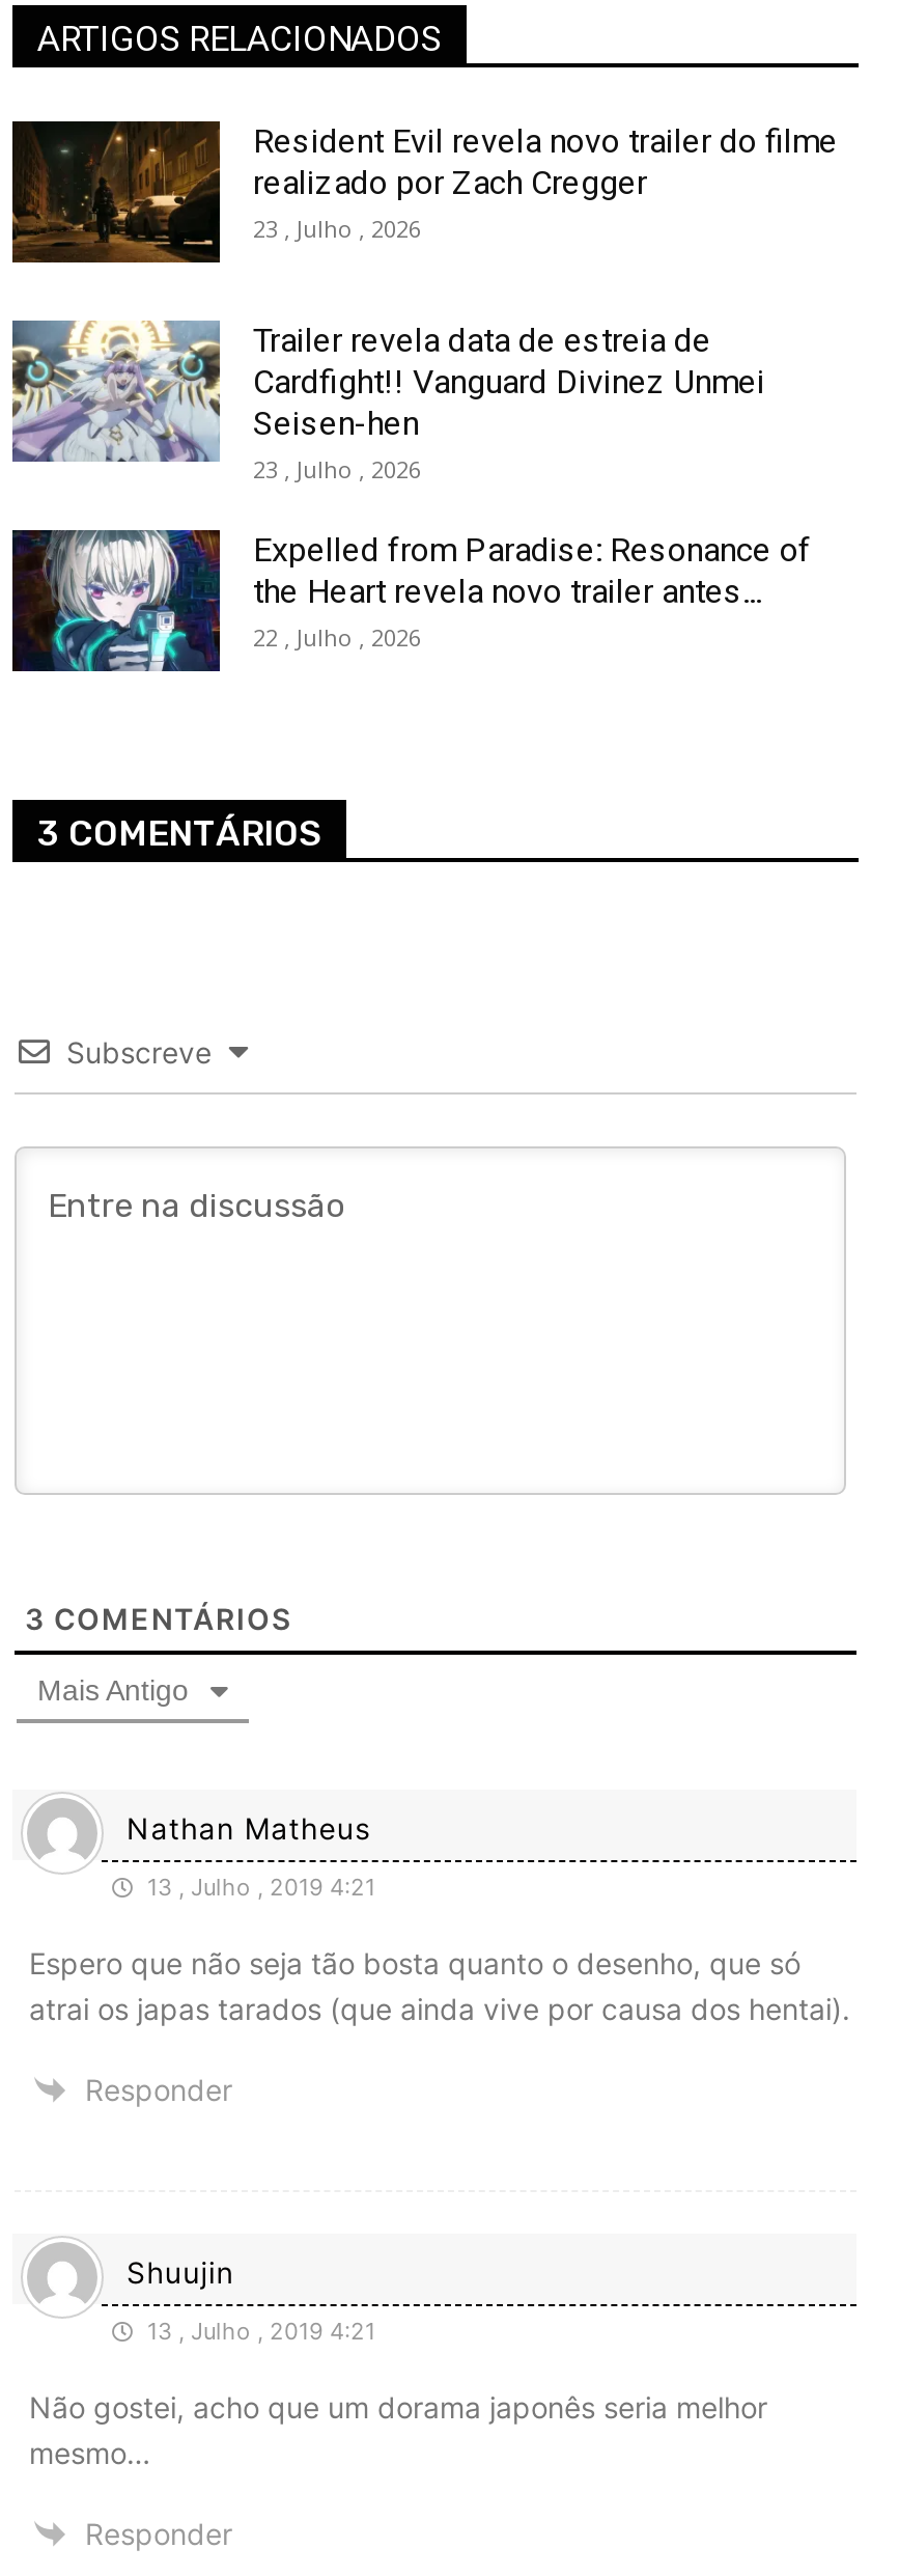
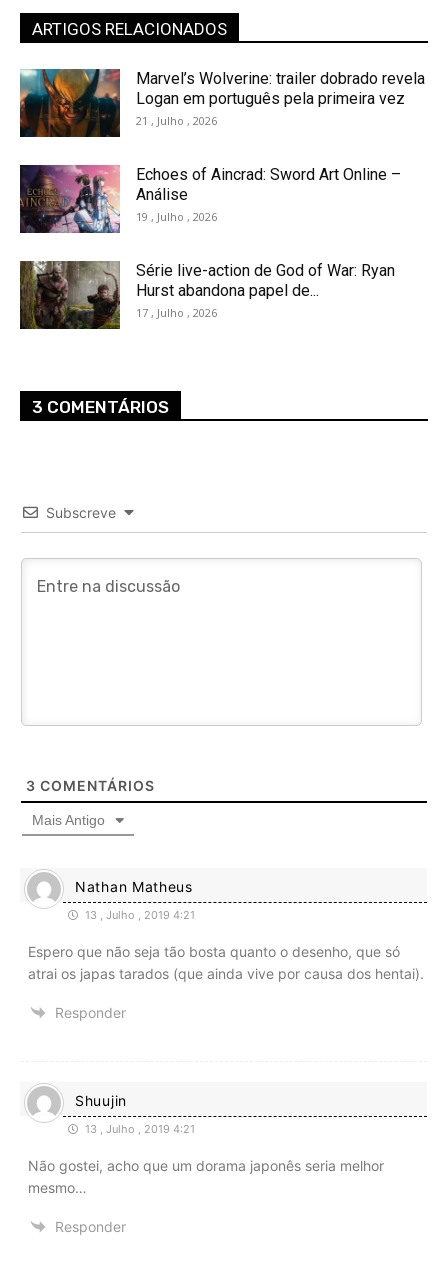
[10,119,838,262] [image] | Resident Evil revela novo trailer do filme | realizado por Zach Cregger | 23 , Julho , 2026 -> [19,68,425,137] [image] | Marvel’s Wolverine: trailer dobrado revela | Logan em português pela primeira vez | 21 , Julho , 2026
[10,318,765,484] [image] | Trailer revela data de estreia de | Cardfight!! Vanguard Divinez Unmei | Seisen-hen | 23 , Julho , 2026 -> [20,164,401,234] [image] | Echoes of Aincrad: Sword Art Online – | Análise | 19 , Julho , 2026
[12,528,811,673] [image] | Expelled from Paradise: Resonance of | the Heart revela novo trailer antes... | 22 , Julho , 2026 -> [20,260,395,330] [image] | Série live-action de God of War: Ryan | Hurst abandona papel de... | 17 , Julho , 2026

